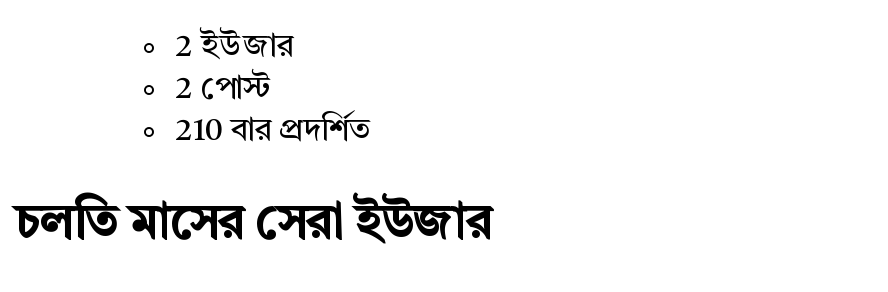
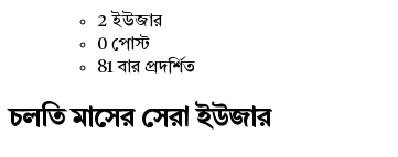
[175,75,271,107] 2 পোস্ট -> [97,37,150,54] 0 পোস্ট
[175,117,371,149] 210 বার প্রদর্শিত -> [97,60,195,77] 81 বার প্রদর্শিত

